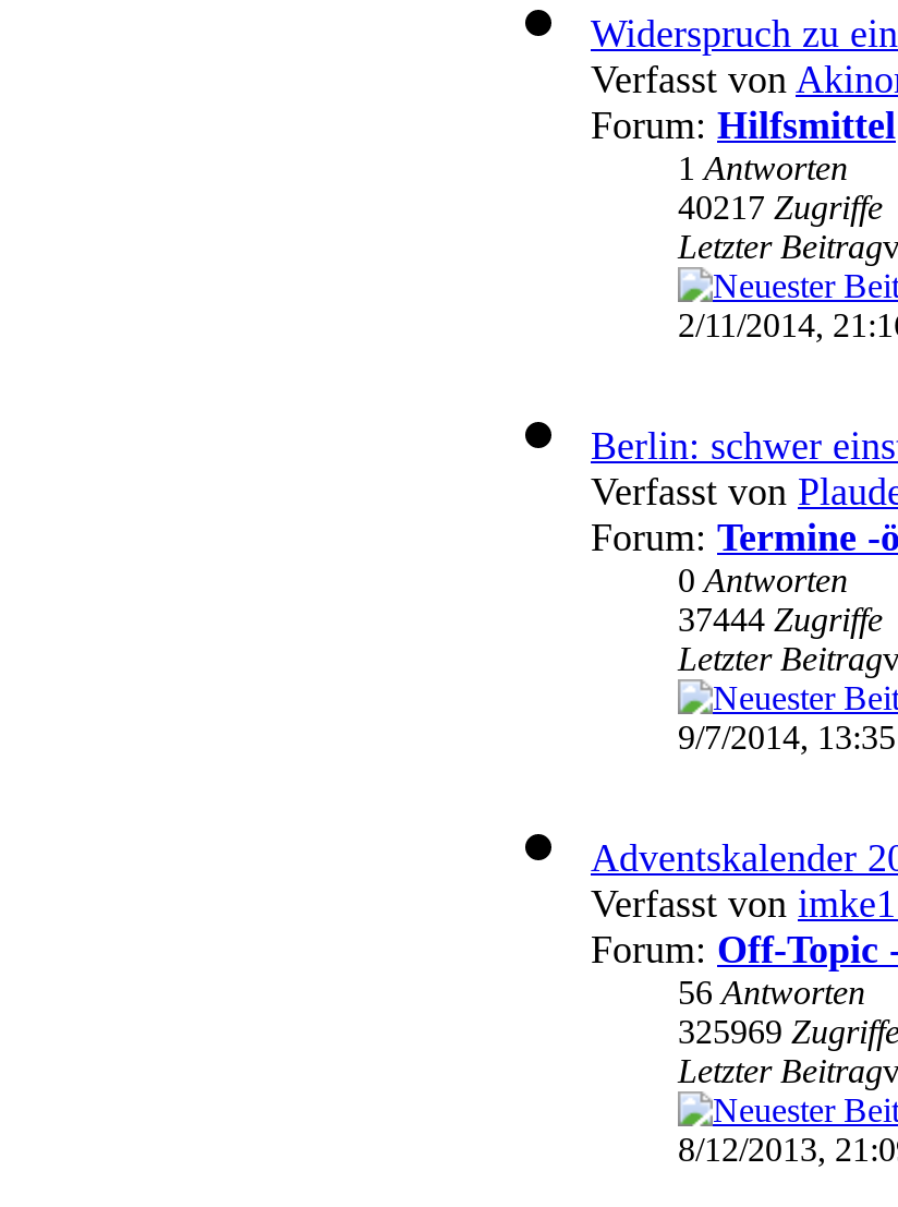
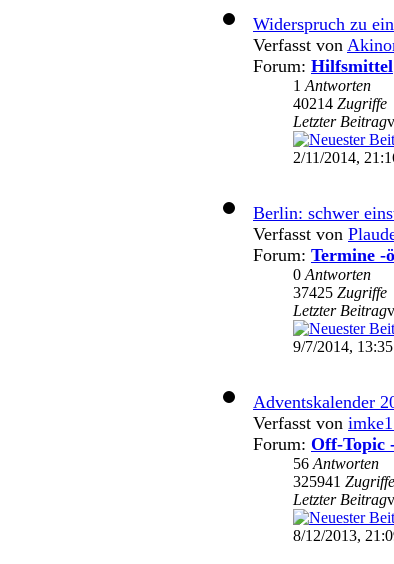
[678,188,883,225] 40217 Zugriffe -> [293,95,387,112] 40214 Zugriffe
[678,601,883,638] 37444 Zugriffe -> [293,284,387,301] 37425 Zugriffe
[678,1013,898,1050] 325969 Zugriffe -> [293,473,394,490] 325941 Zugriffe

